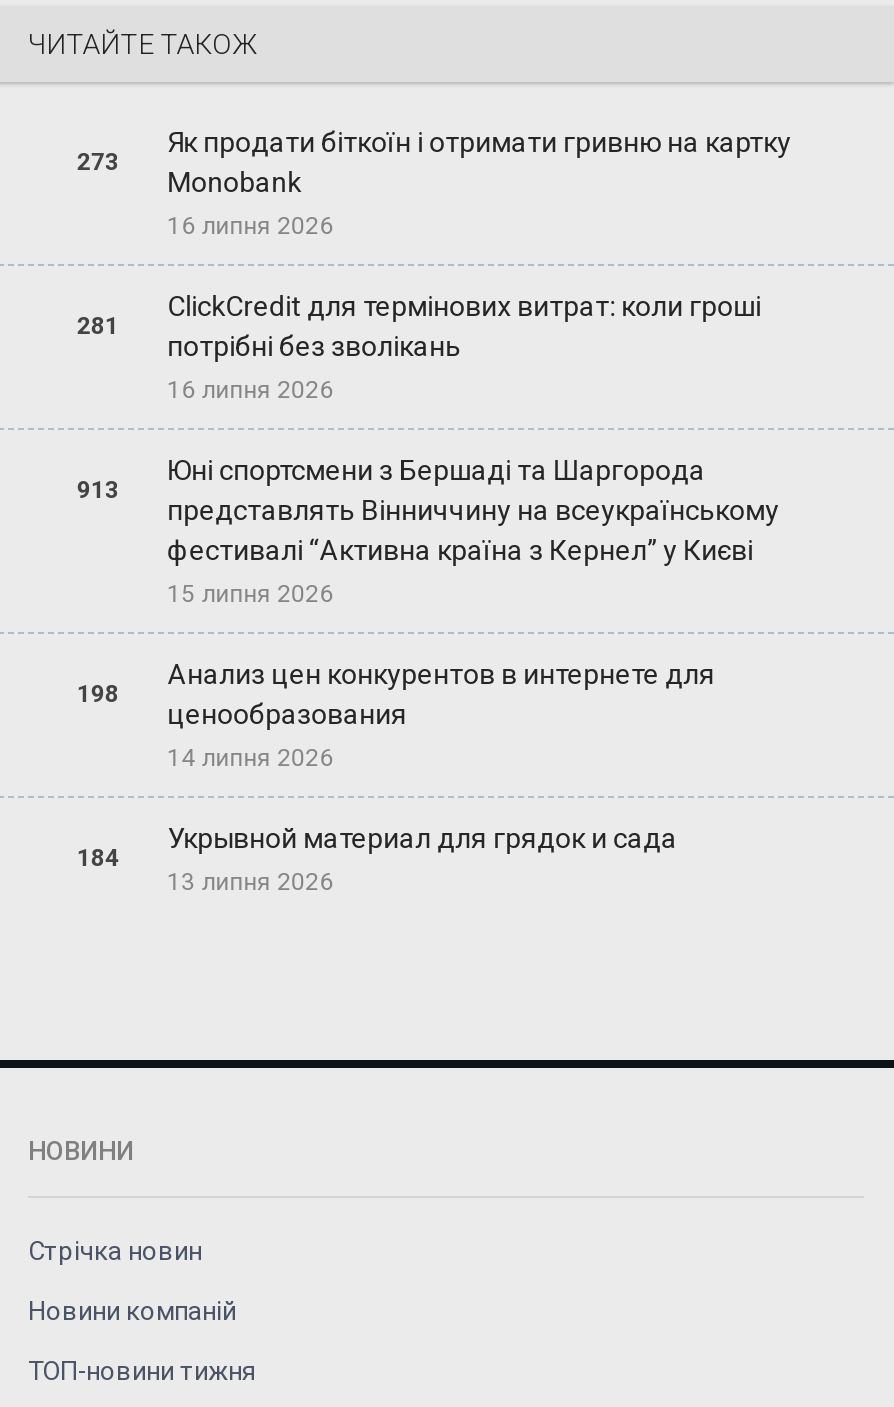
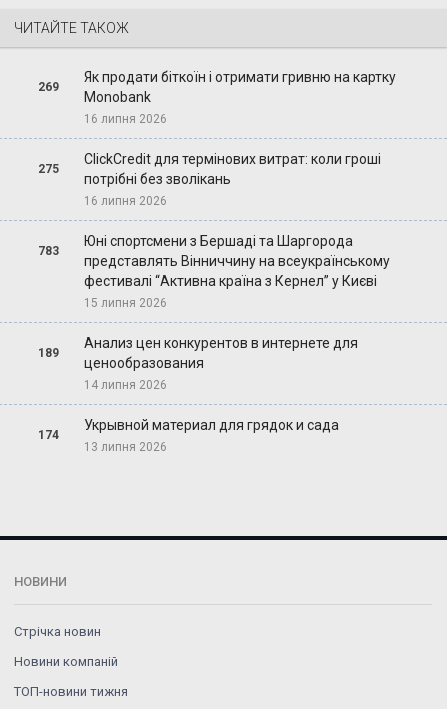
[77,147,119,175] 273 -> [38,80,59,94] 269
[77,311,119,339] 281 -> [38,162,59,176] 275
[77,475,119,503] 913 -> [38,244,59,258] 783
[77,679,119,707] 198 -> [38,346,59,360] 189
[77,843,119,871] 184 -> [38,428,59,442] 174

